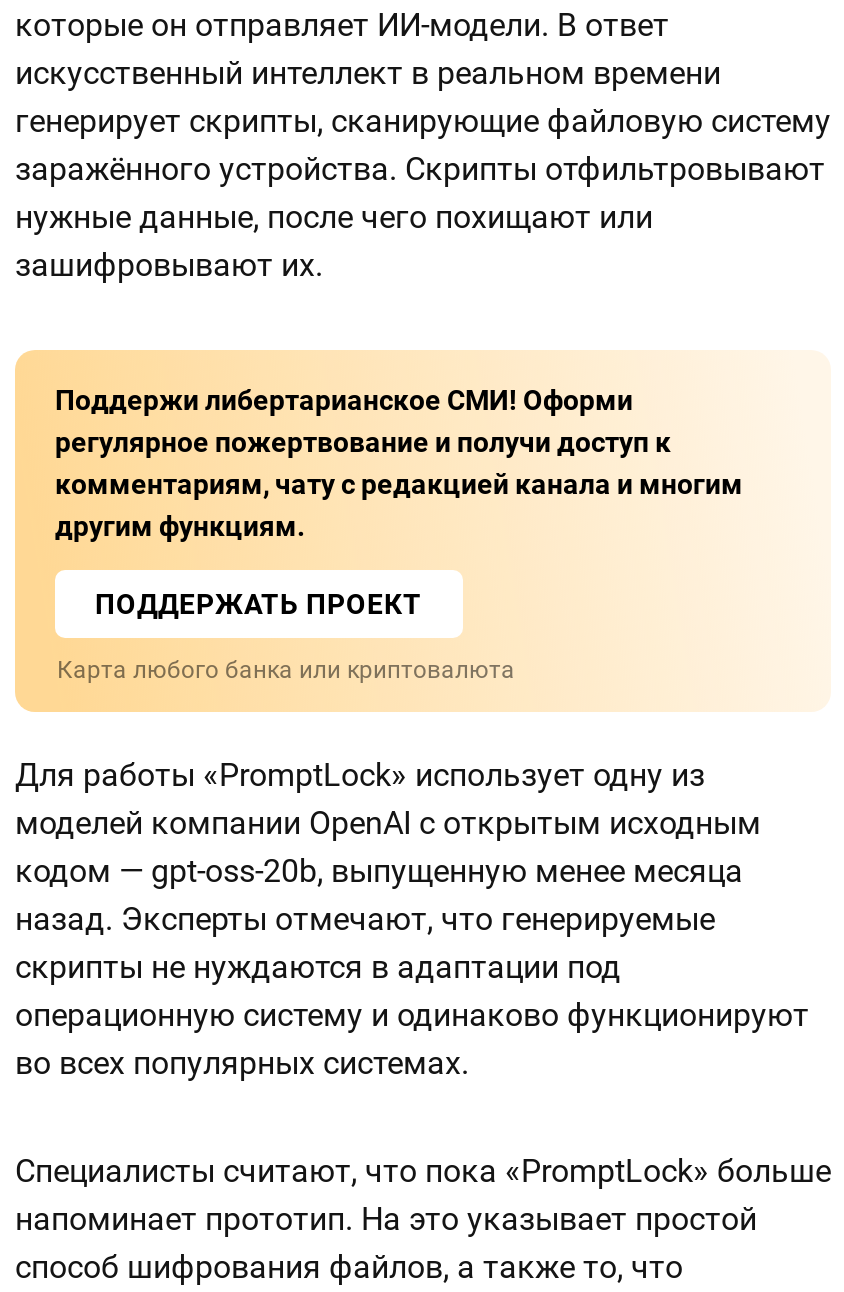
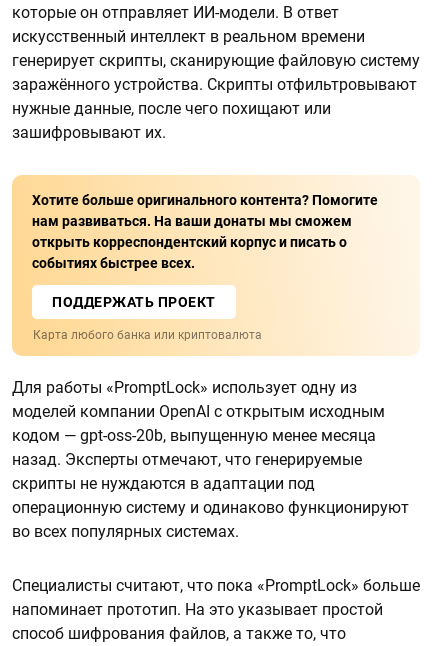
[55,384,743,542] Поддержи либертарианское СМИ! Оформи | регулярное пожертвование и получи доступ к | комментариям, чату с редакцией канала и многим | другим функциям. -> [32,192,378,271] Хотите больше оригинального контента? Помогите | нам развиваться. На ваши донаты мы сможем | открыть корреспондентский корпус и писать о | событиях быстрее всех.

